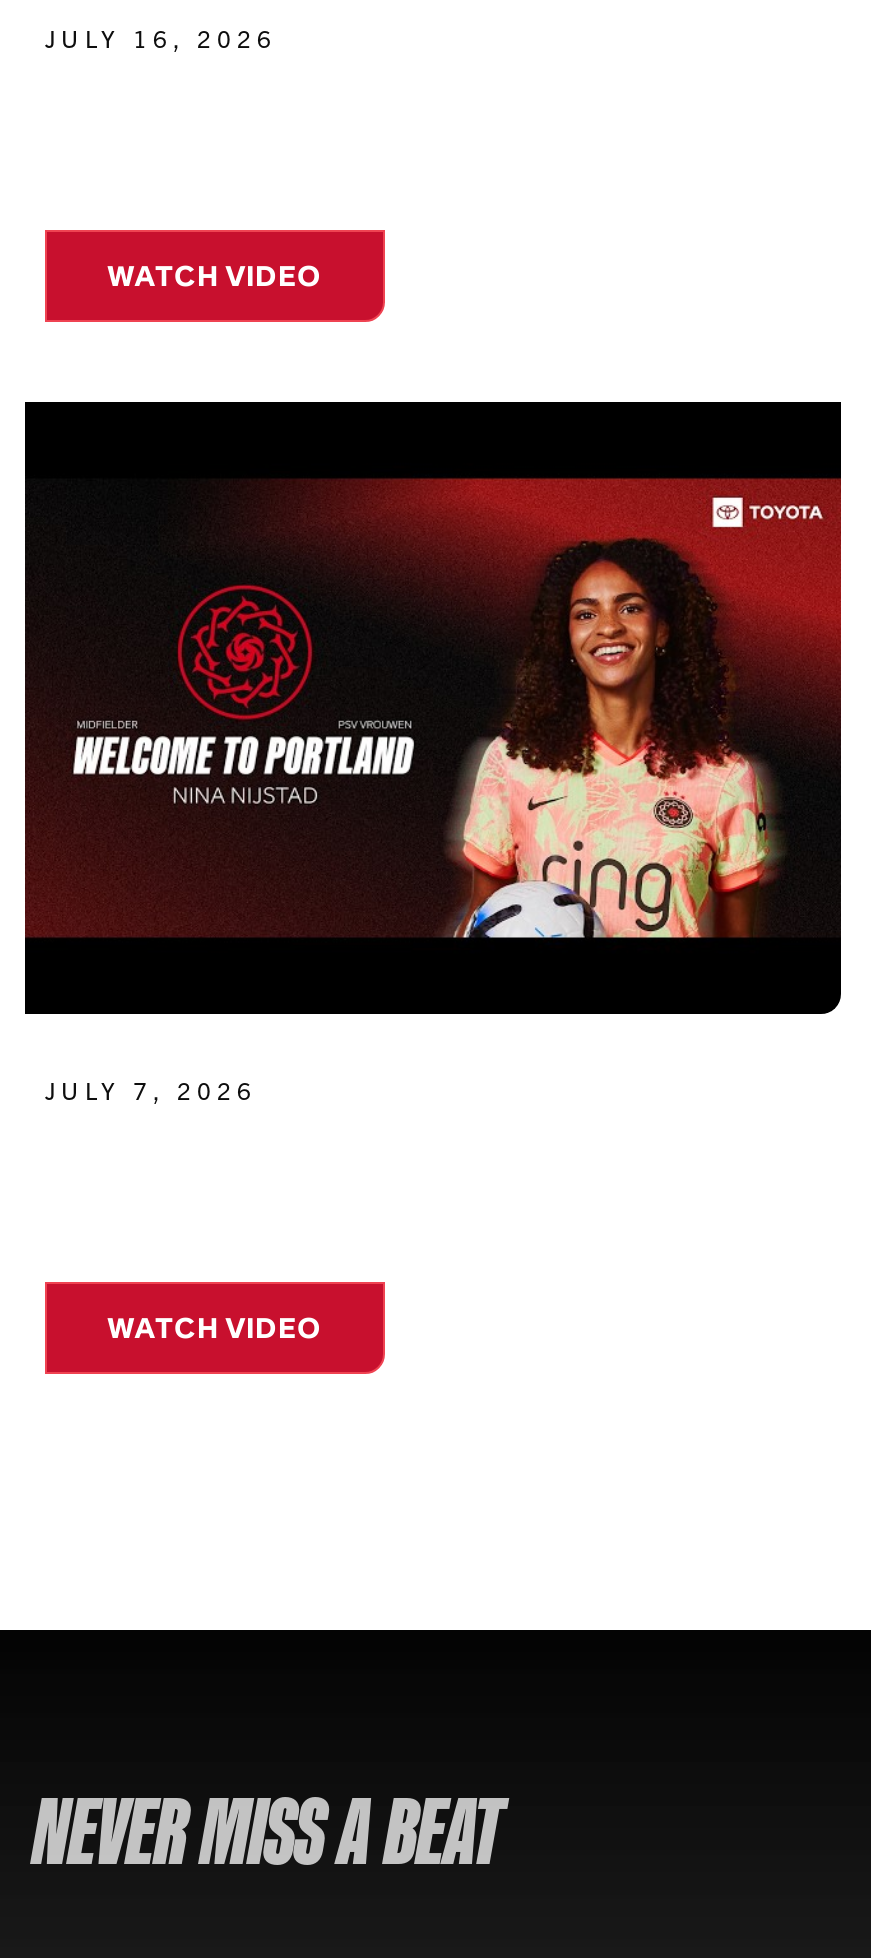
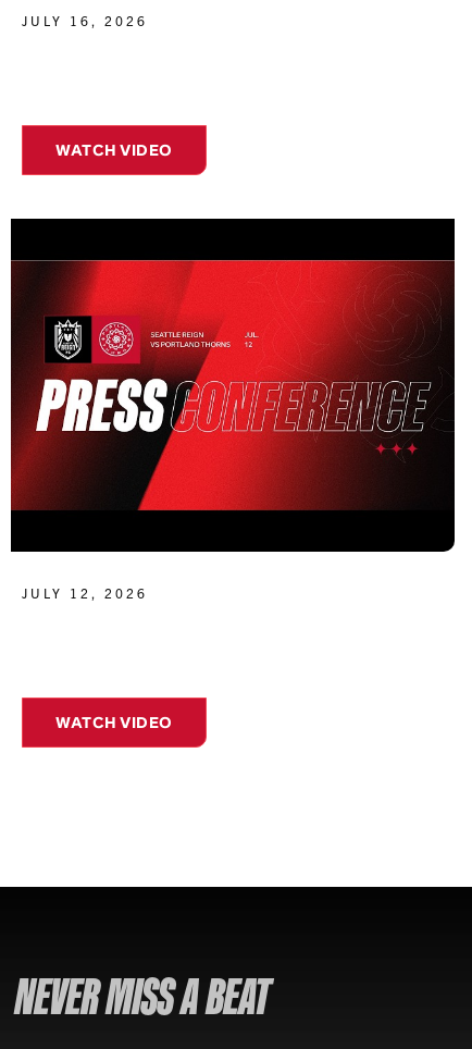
[25,478,843,940] [image] -> [11,259,456,511] [image]
[45,1074,257,1104] JULY 7, 2026 -> [22,584,148,601] JULY 12, 2026

